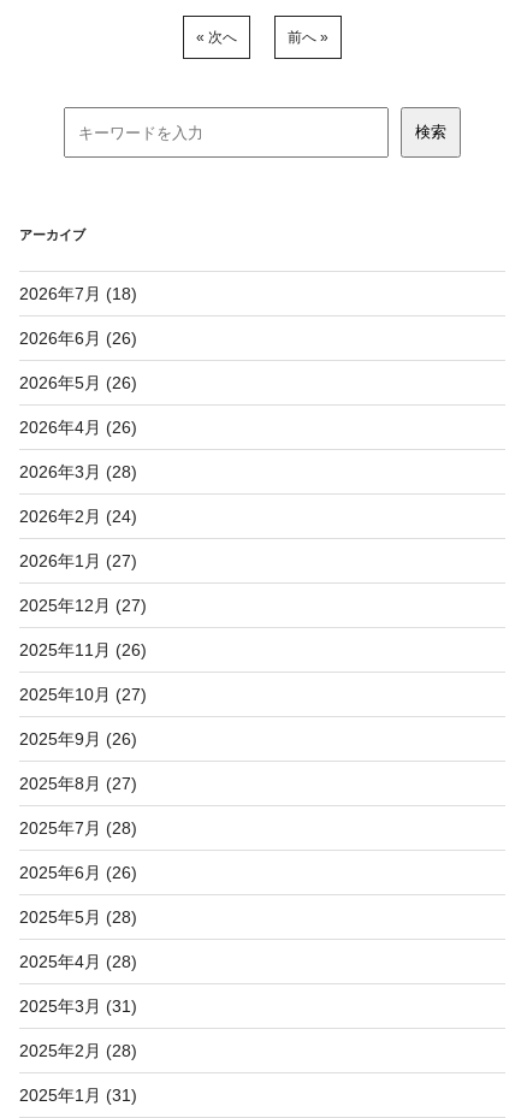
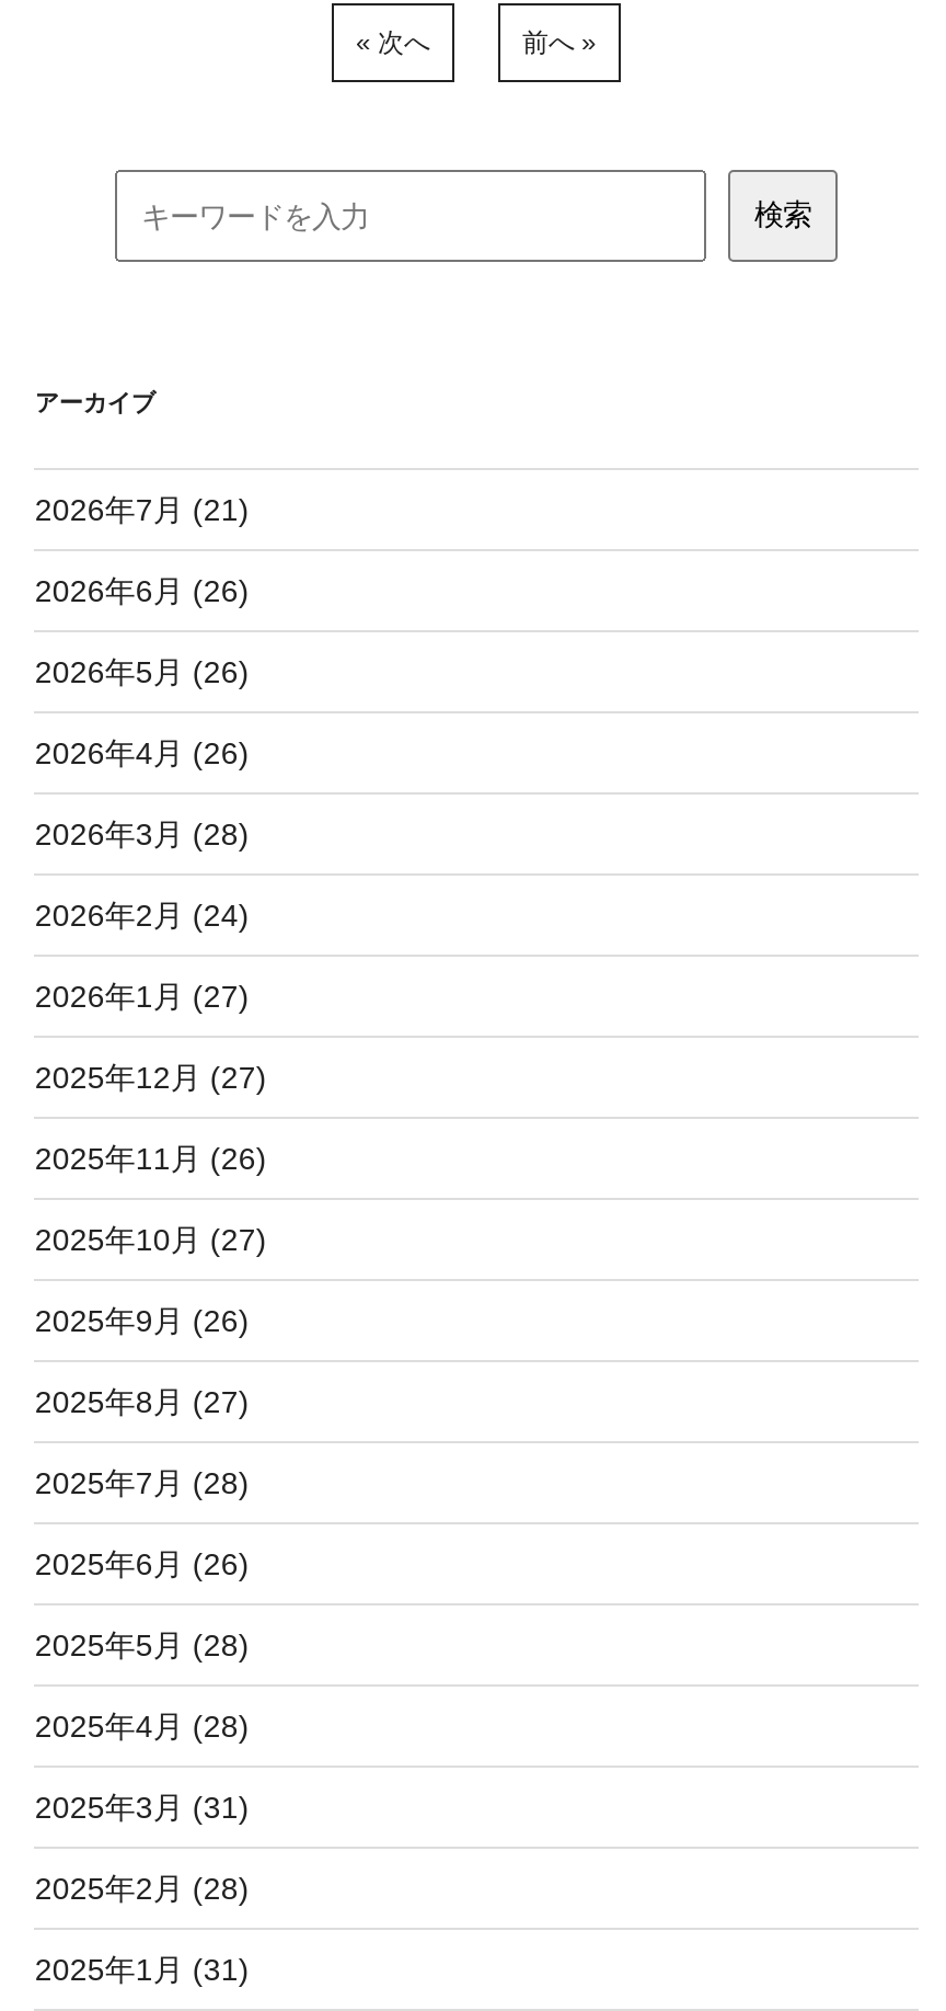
[20,284,138,303] 2026年7月 (18) -> [35,492,249,527] 2026年7月 (21)

